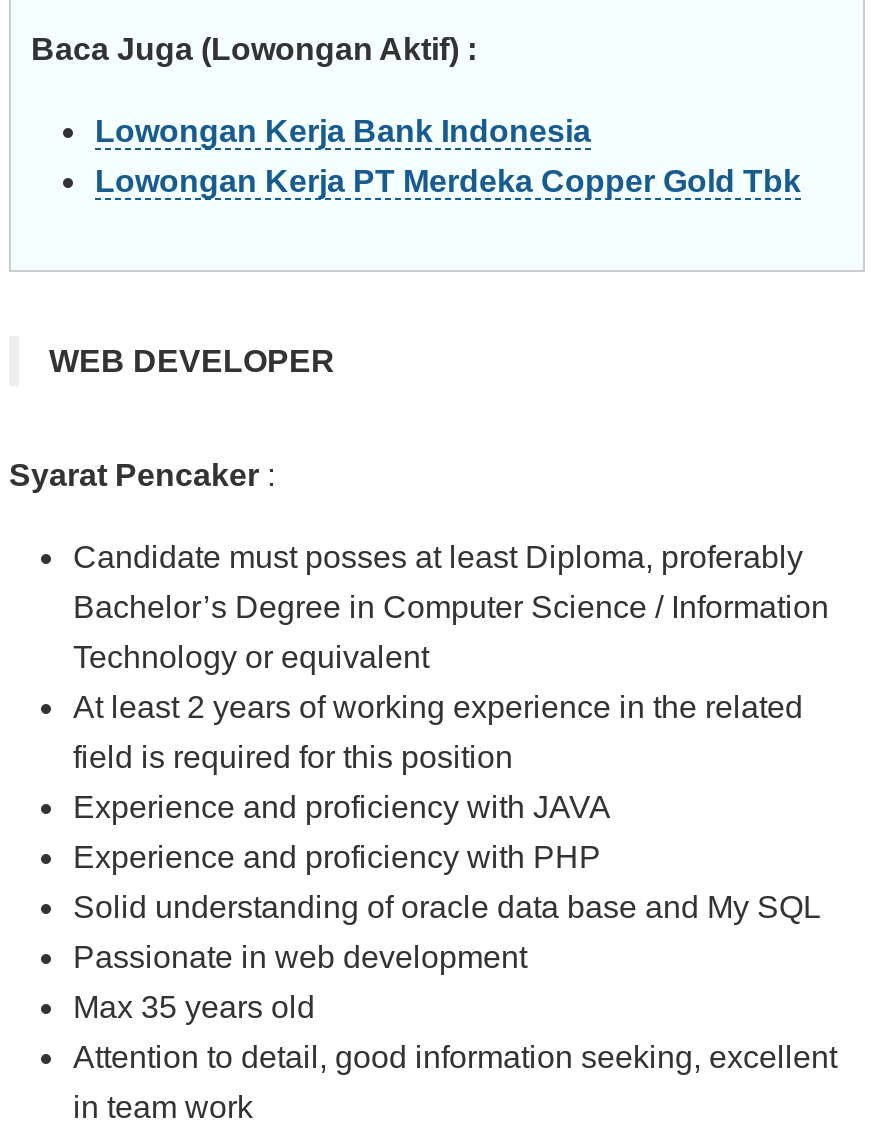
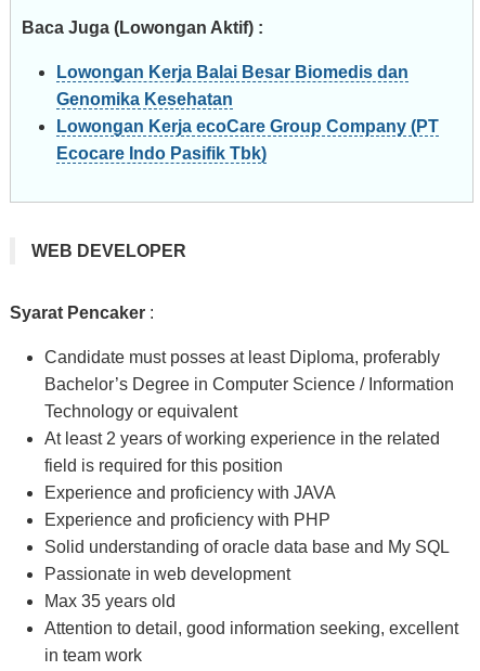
[95,114,801,198] Lowongan Kerja Bank Indonesia | Lowongan Kerja PT Merdeka Copper Gold Tbk -> [56,63,439,163] Lowongan Kerja Balai Besar Biomedis dan | Genomika Kesehatan | Lowongan Kerja ecoCare Group Company (PT | Ecocare Indo Pasifik Tbk)

